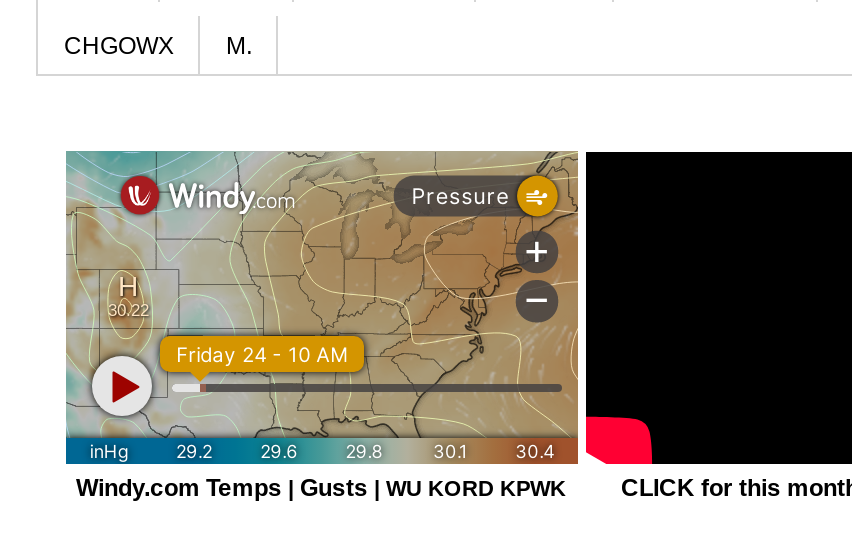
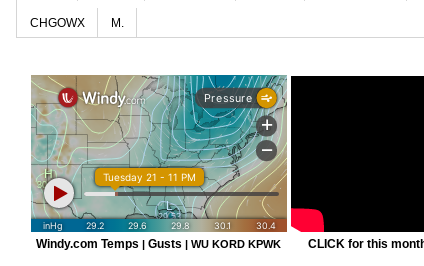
[66,150,578,438] [image] -> [31,74,287,219] [image]

